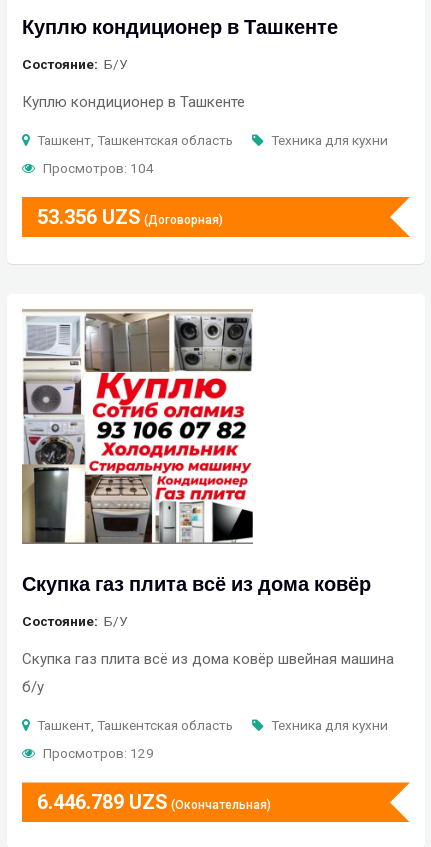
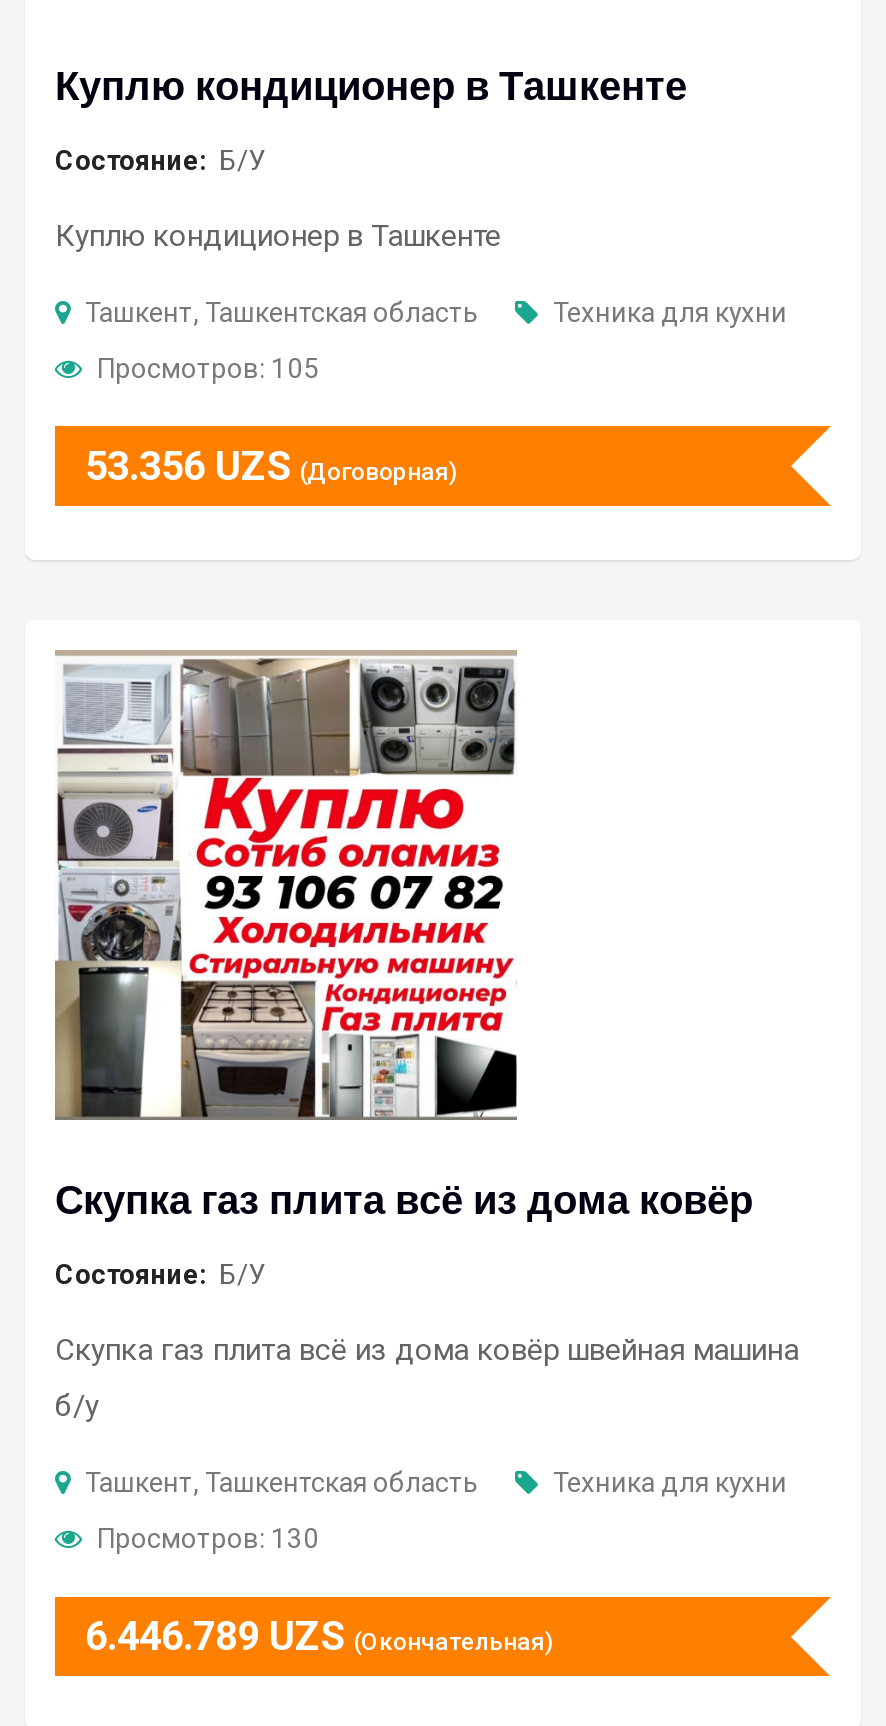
[43,160,154,176] Просмотров: 104 -> [97,352,319,384] Просмотров: 105
[43,745,154,761] Просмотров: 129 -> [97,1523,319,1555] Просмотров: 130

